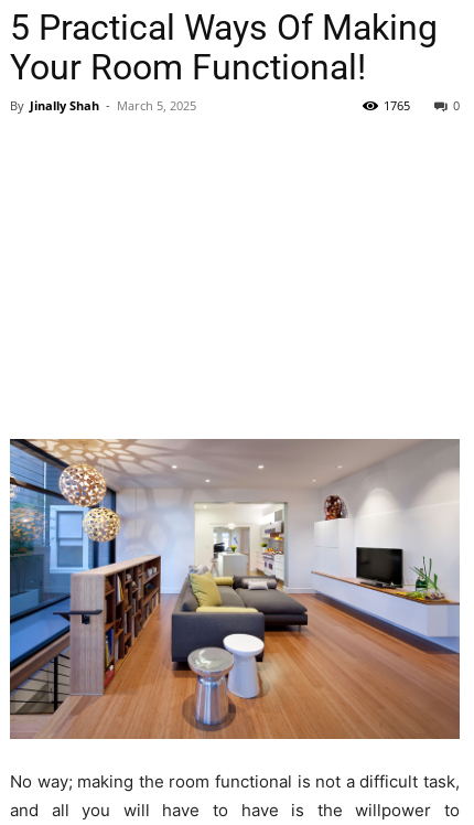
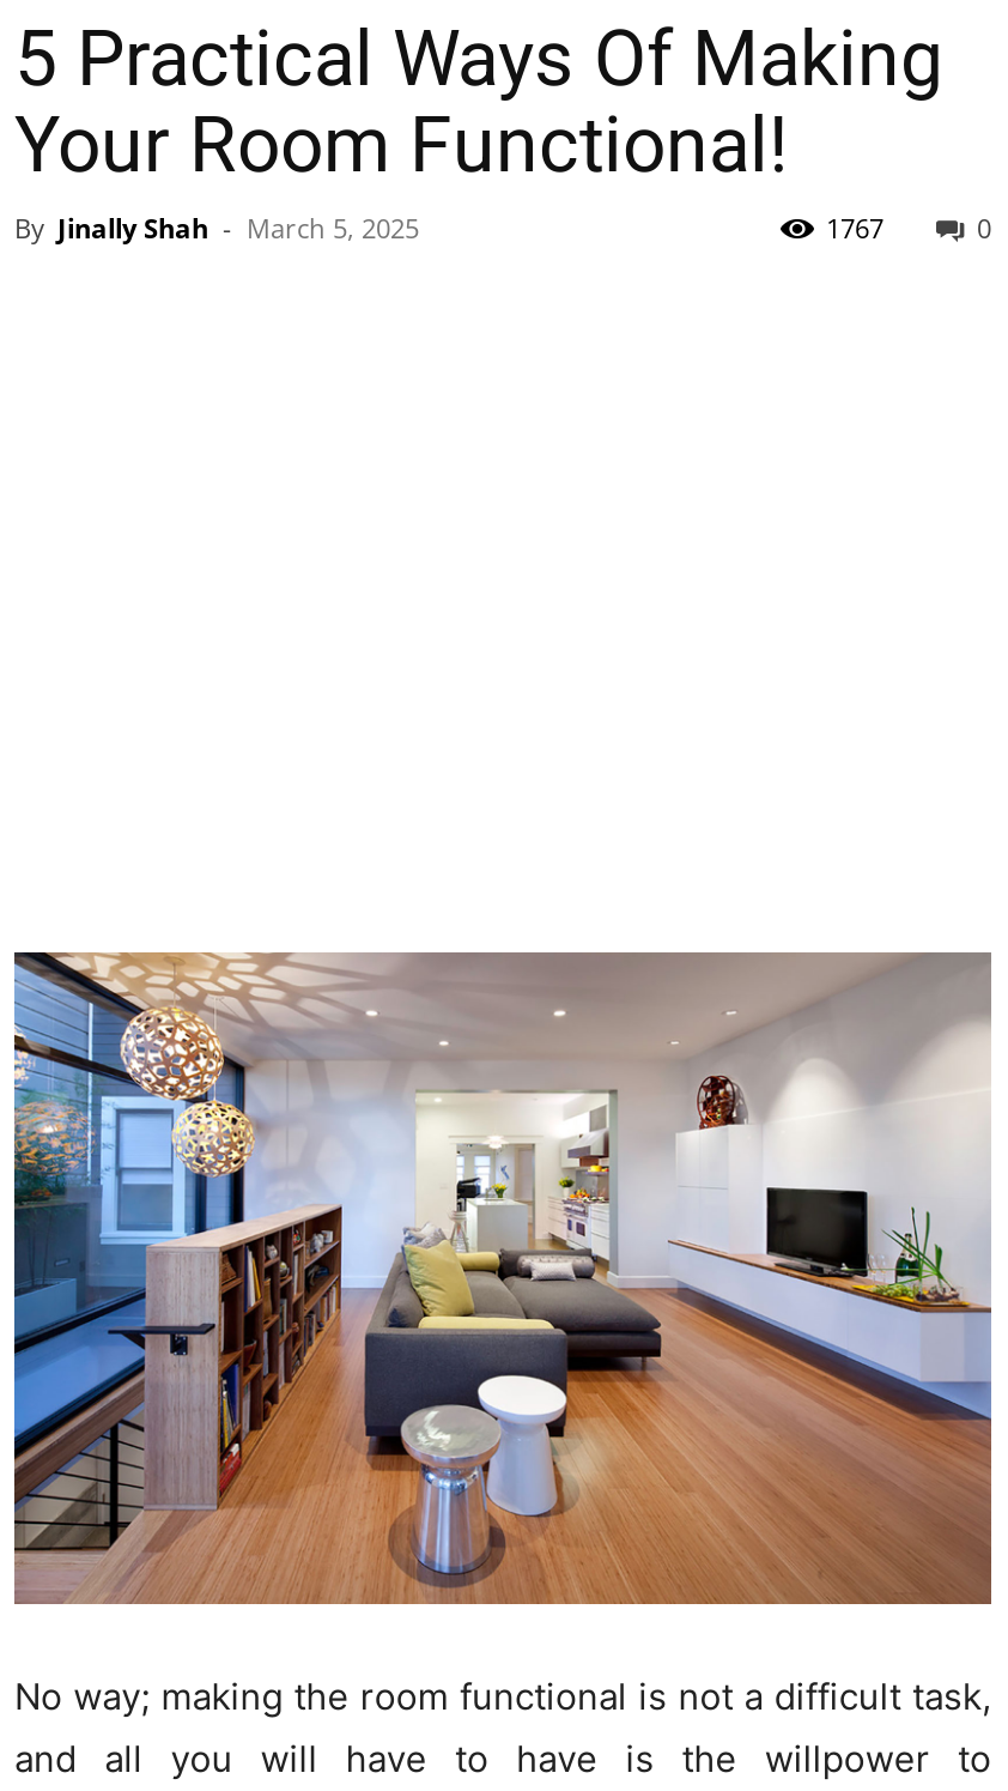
[384,97,410,114] 1765 -> [826,210,883,246] 1767

